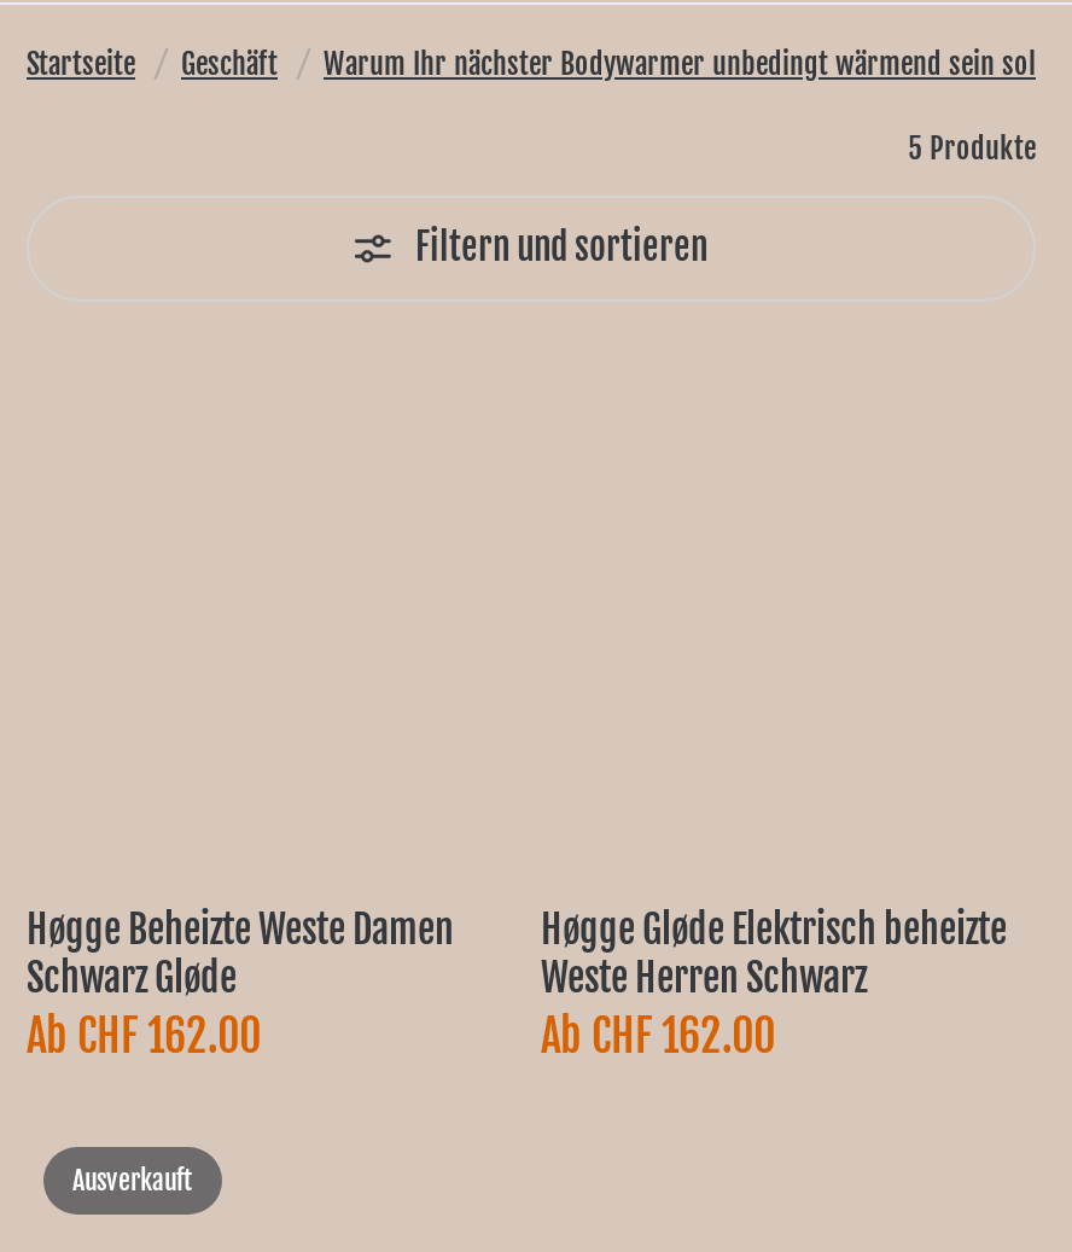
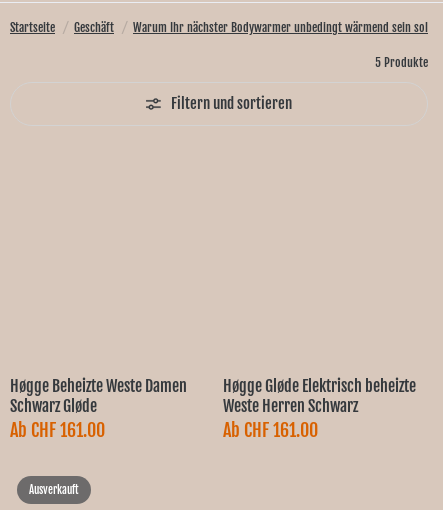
[27,1009,261,1062] Ab CHF 162.00 -> [10,419,105,441] Ab CHF 161.00
[541,1009,775,1062] Ab CHF 162.00 -> [223,419,318,441] Ab CHF 161.00

